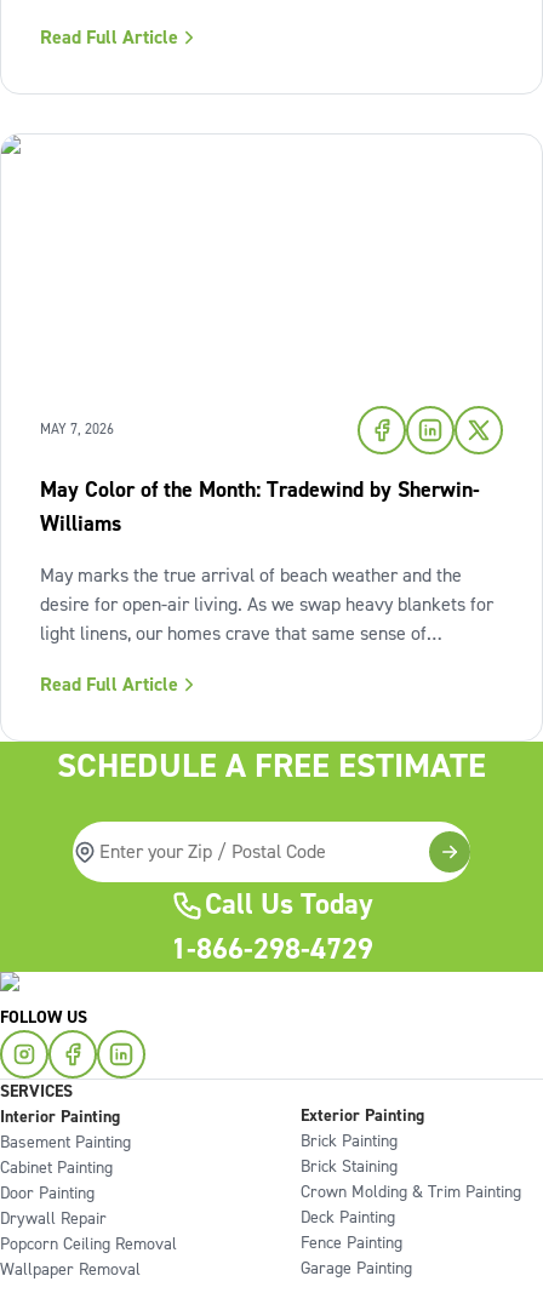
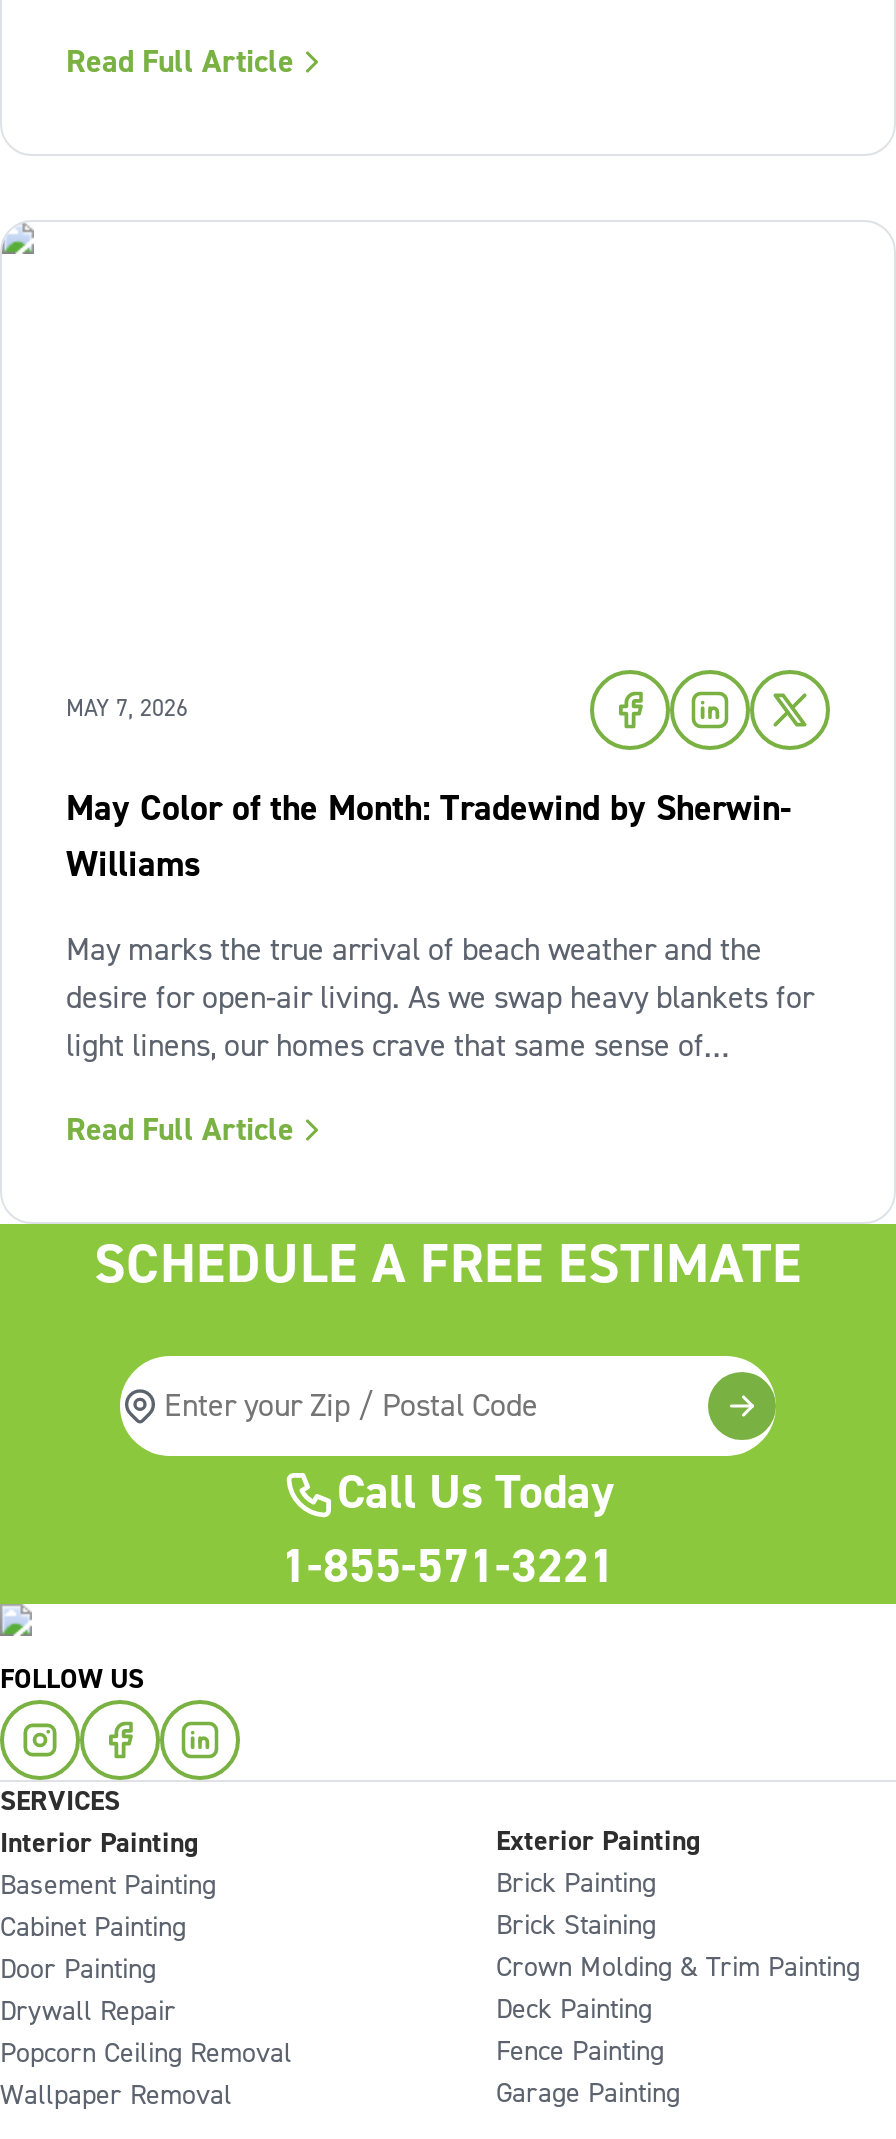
[170,931,373,969] 1-866-298-4729 -> [281,1537,615,1599] 1-855-571-3221

